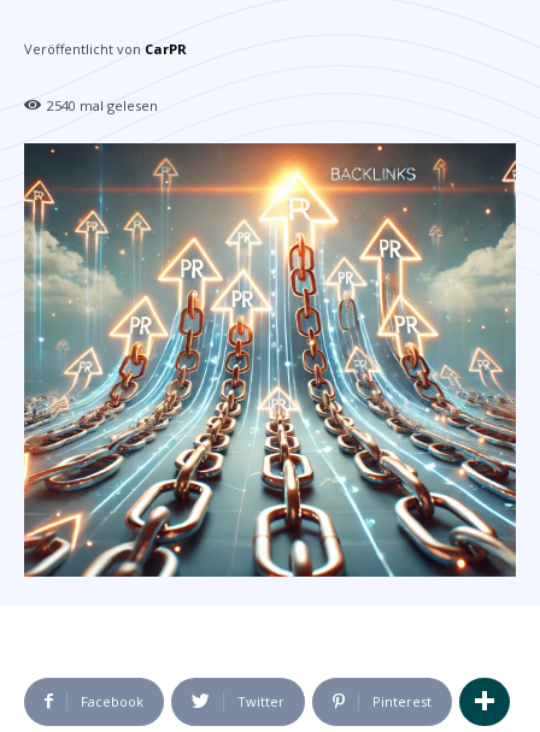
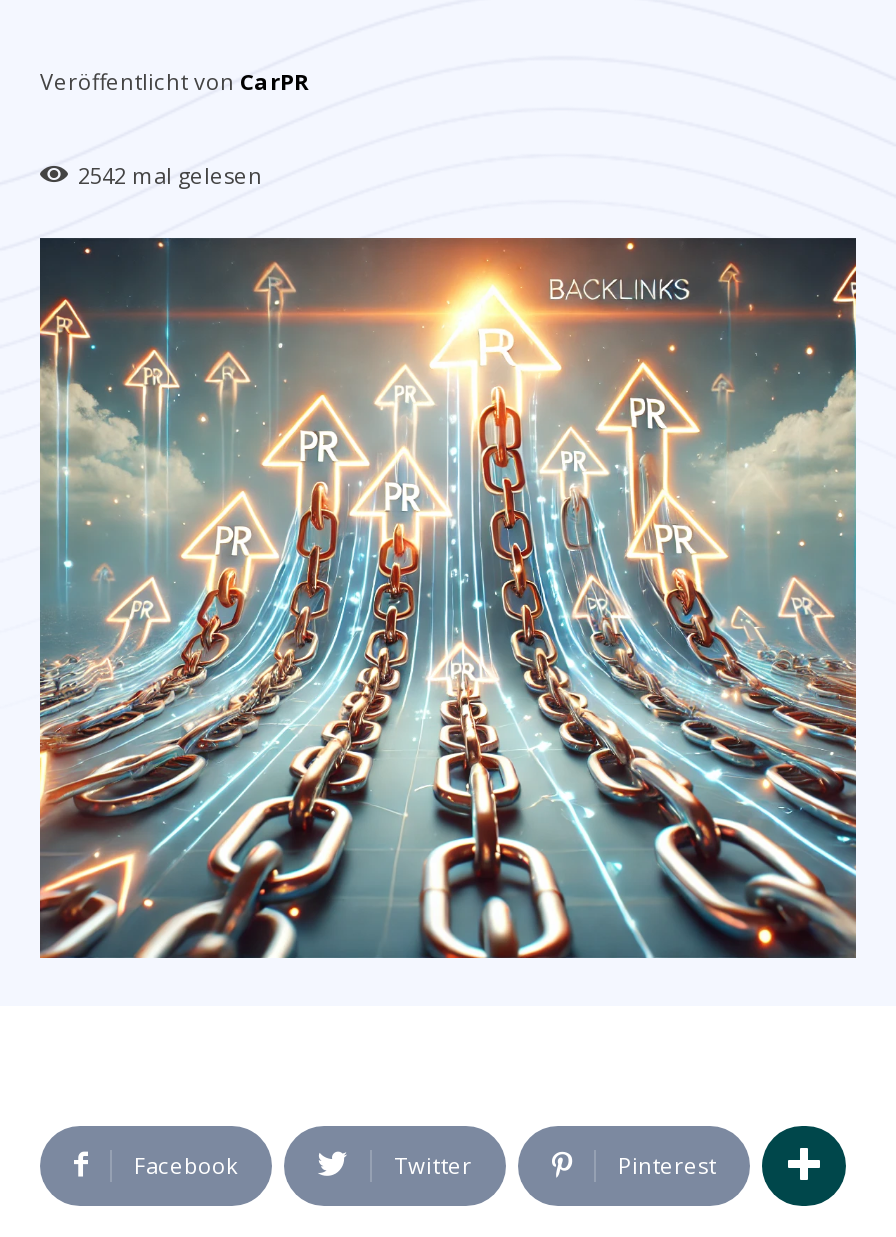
[47,96,158,114] 2540 mal gelesen -> [78,159,262,189] 2542 mal gelesen

